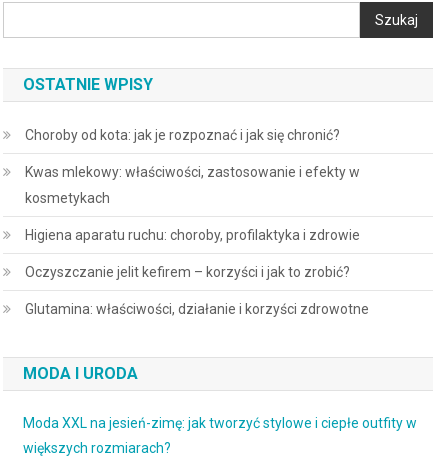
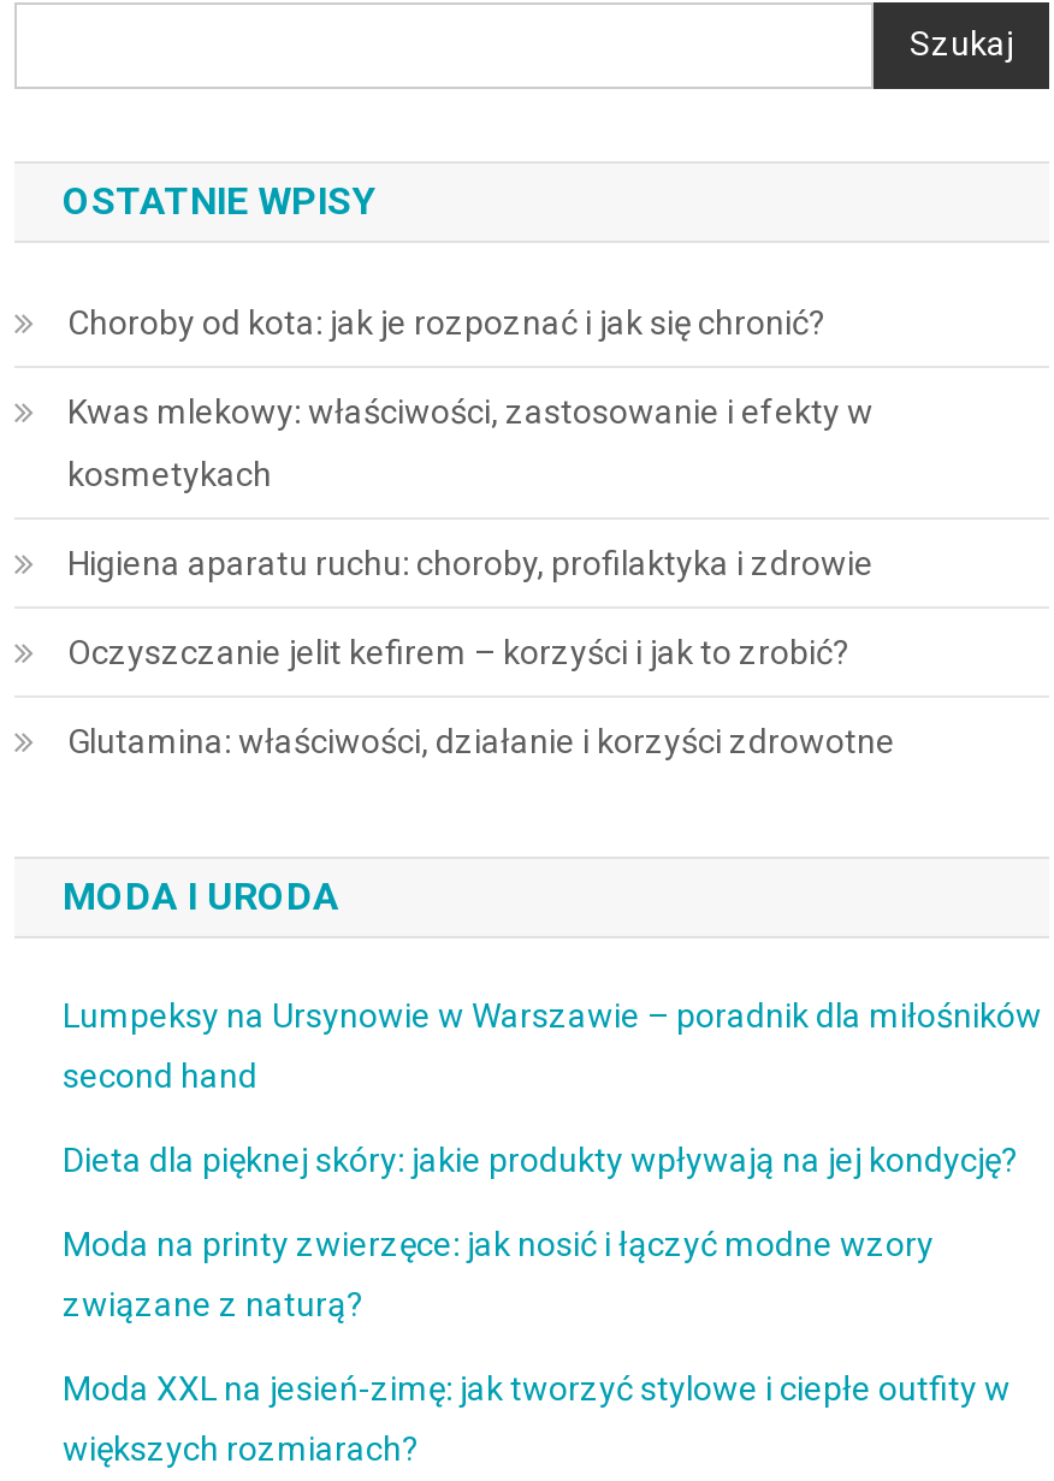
none -> [63,996,1042,1323] Lumpeksy na Ursynowie w Warszawie – poradnik dla miłośników | second hand | Dieta dla pięknej skóry: jakie produkty wpływają na jej kondycję? | Moda na printy zwierzęce: jak nosić i łączyć modne wzory | związane z naturą?

